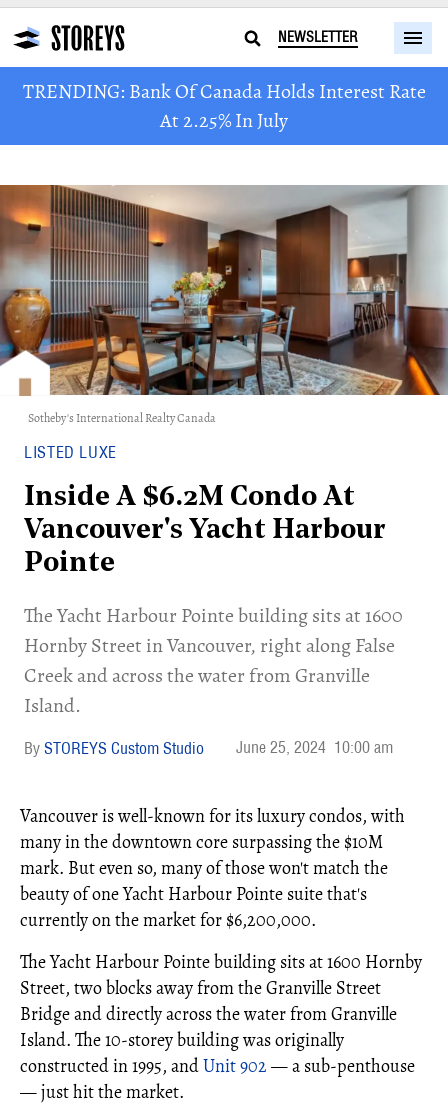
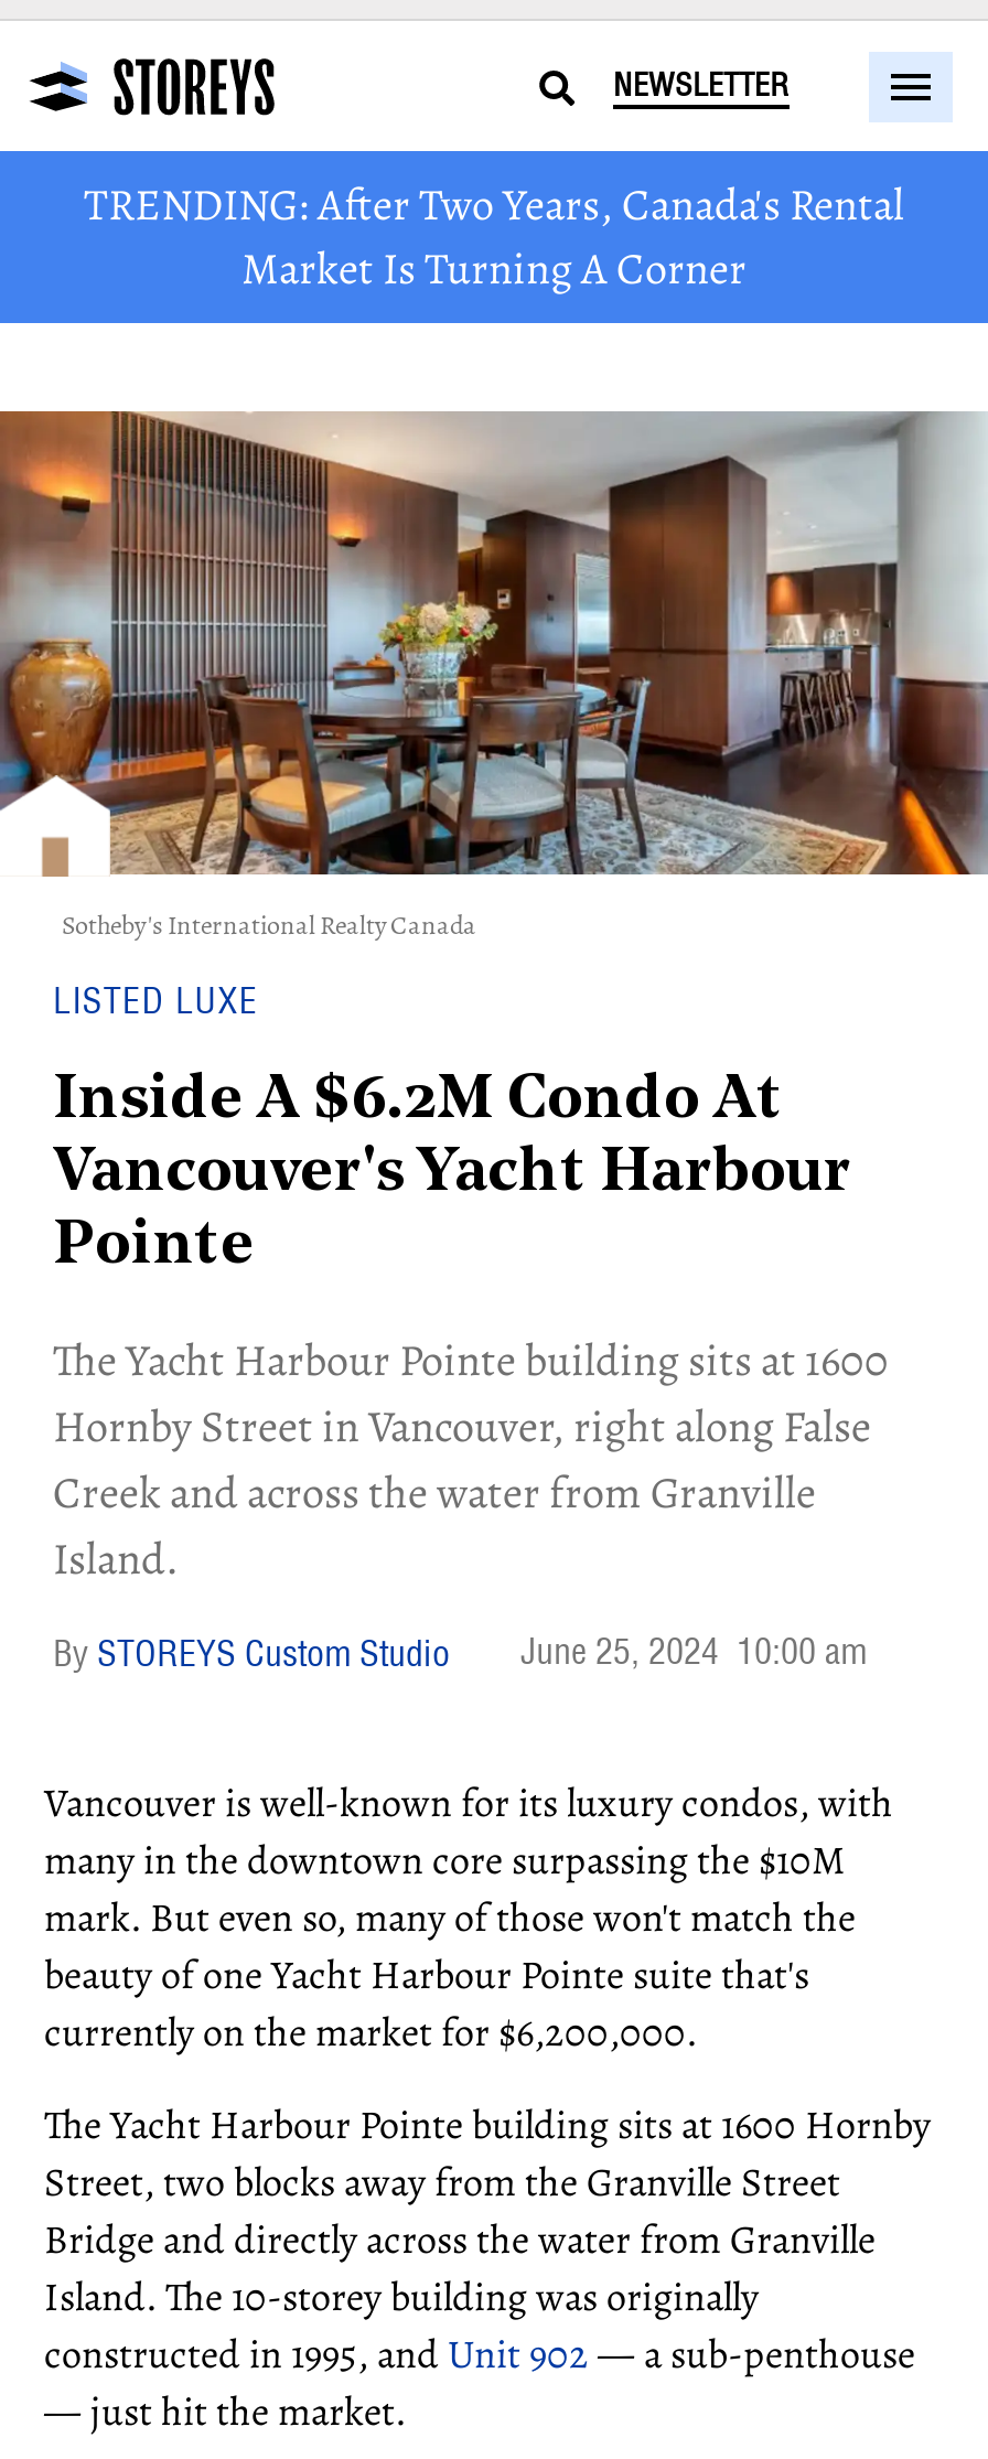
[22,78,425,134] TRENDING: Bank Of Canada Holds Interest Rate | At 2.25% In July -> [84,175,904,299] TRENDING: After Two Years, Canada's Rental | Market Is Turning A Corner

